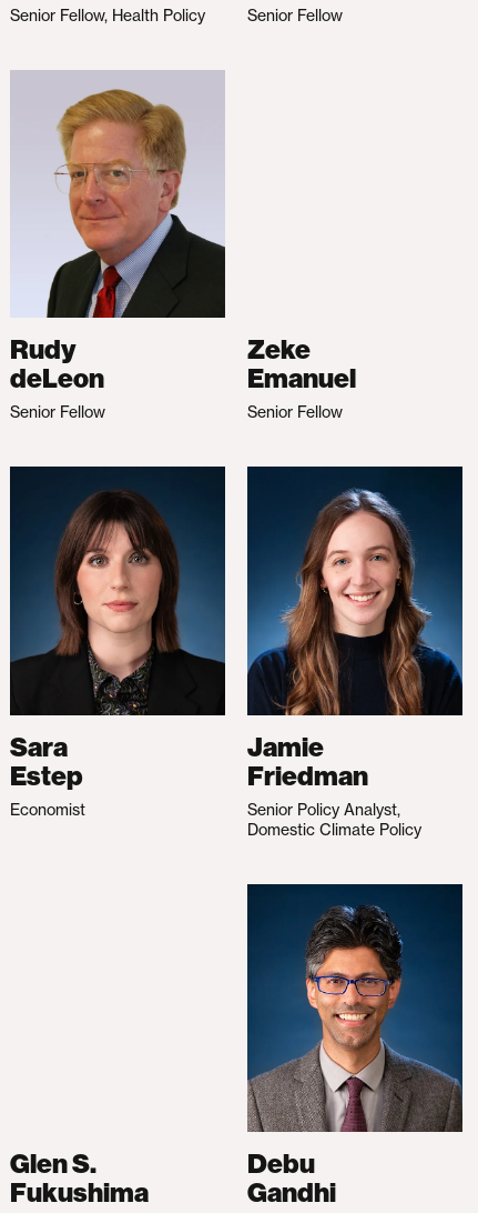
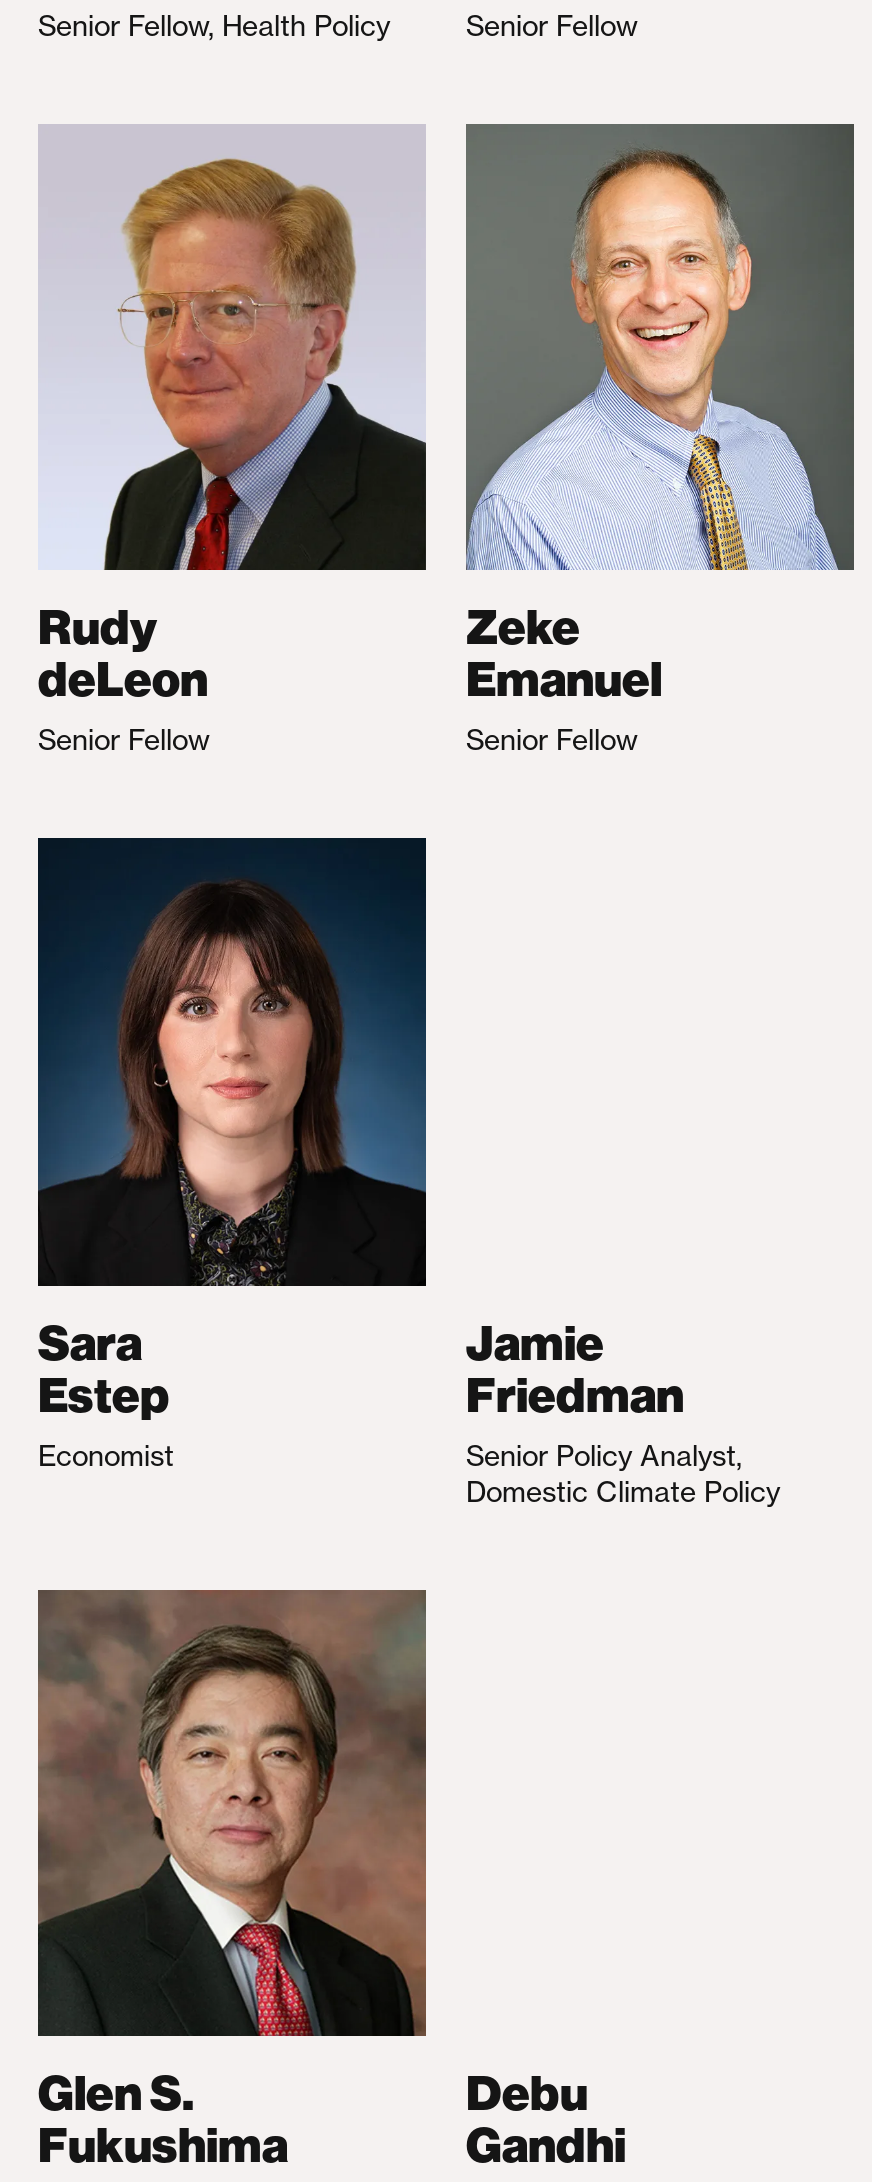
none -> [464,122,856,572] [image]
[246,465,464,716] [image] -> none
none -> [36,1588,428,2038] [image]
[246,883,464,1133] [image] -> none

